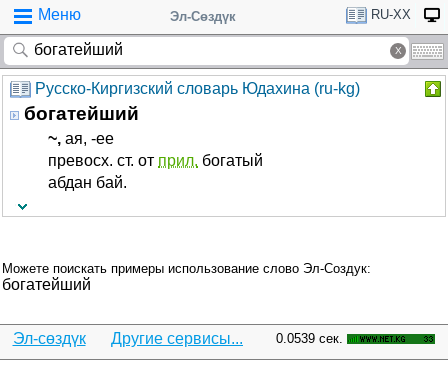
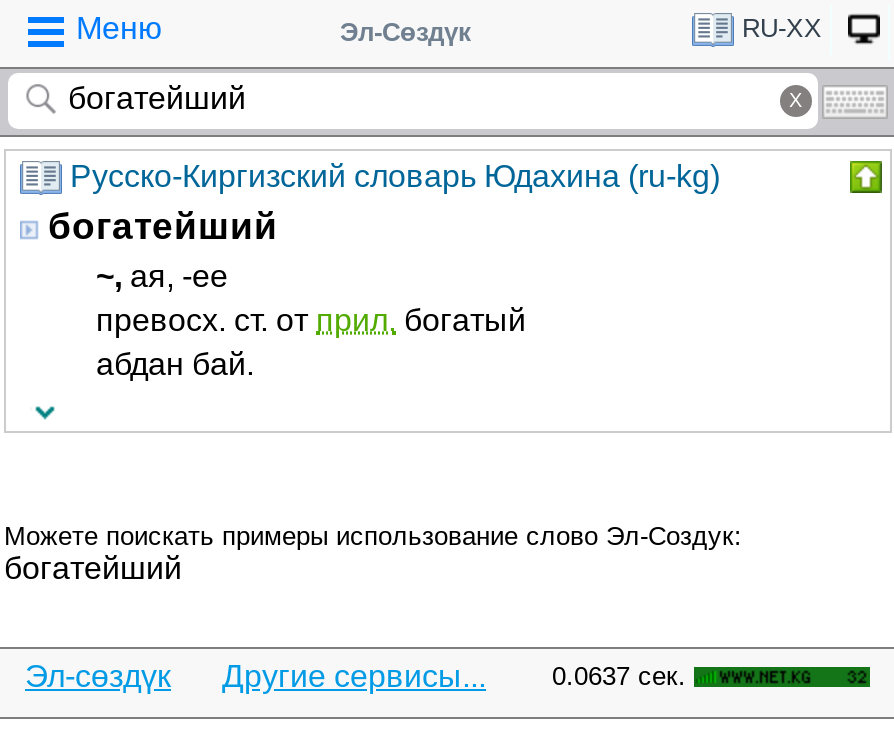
[276,331,343,346] 0.0539 сек. -> [552,661,686,691] 0.0637 сек.

